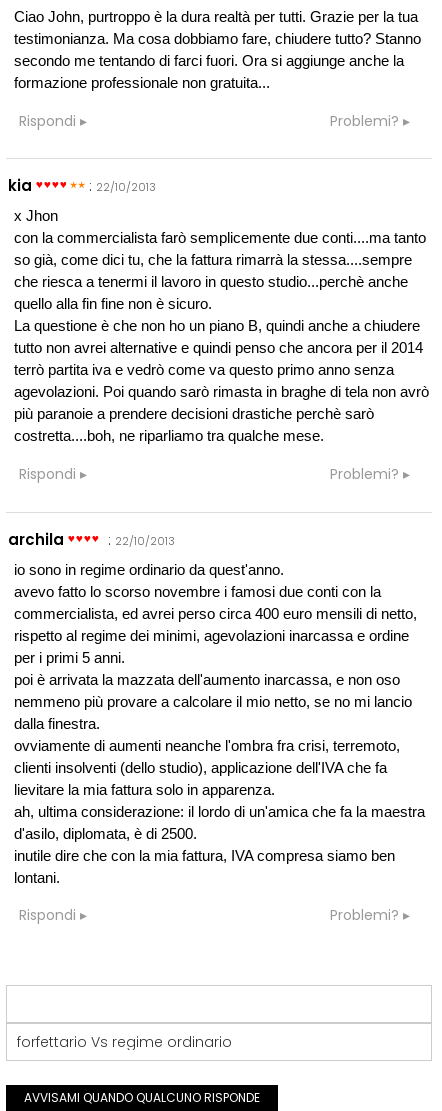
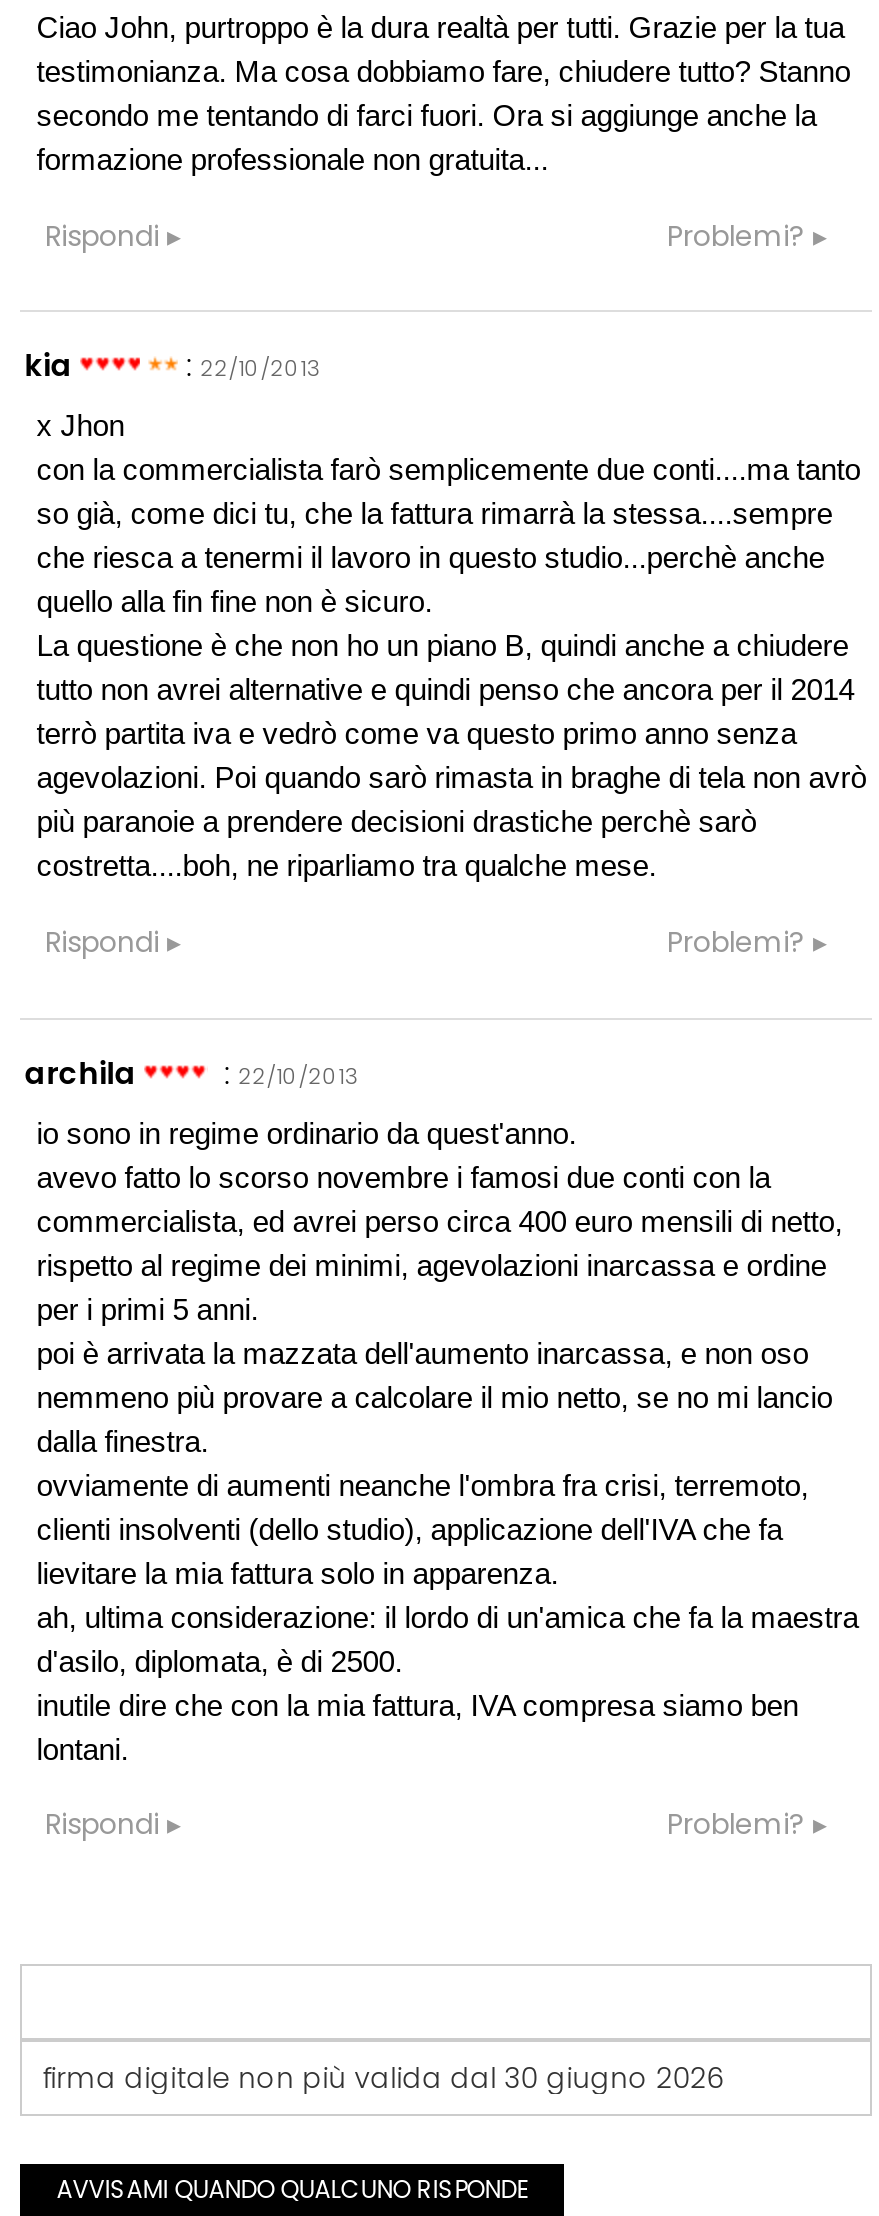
[17,1032,232,1052] forfettario Vs regime ordinario -> [42,2058,724,2098] firma digitale non più valida dal 30 giugno 2026

